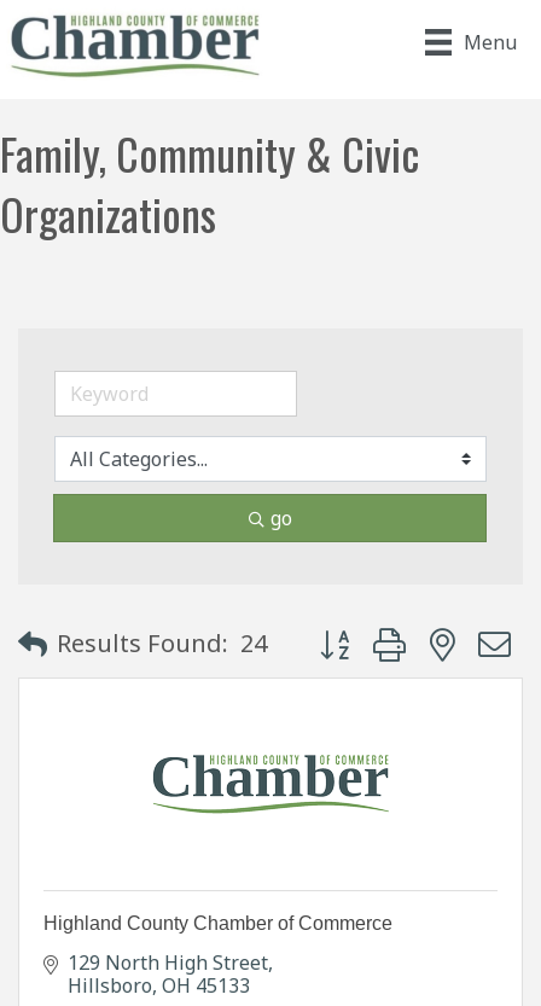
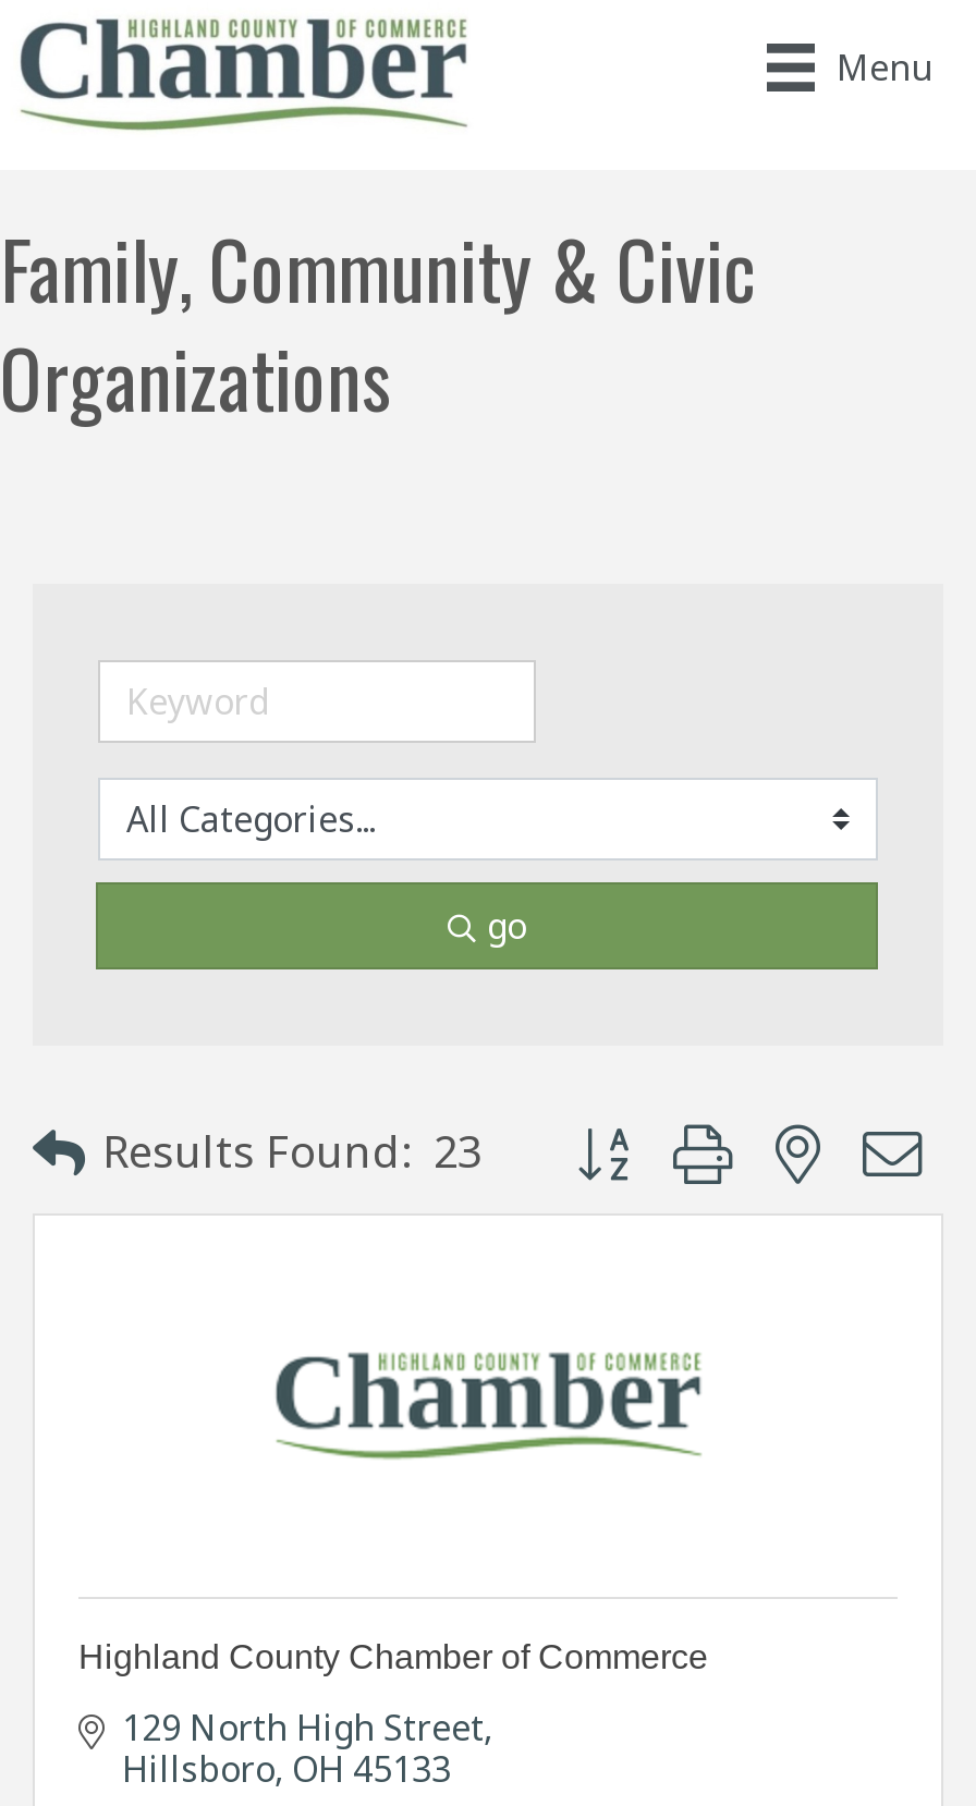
[57,627,267,660] Results Found: 24 -> [102,1123,481,1182] Results Found: 23

